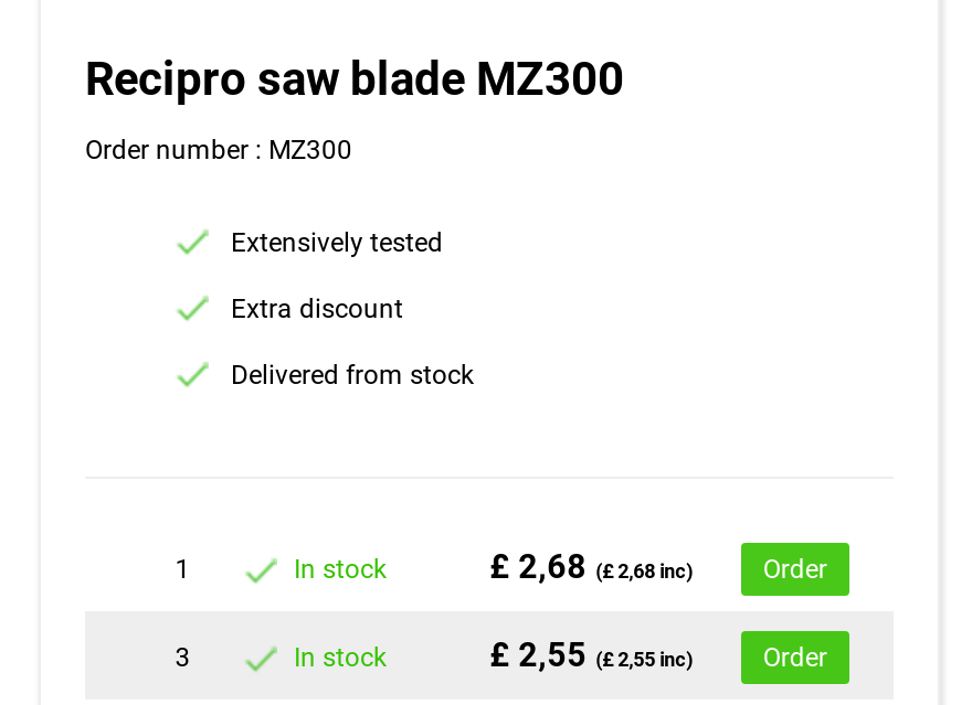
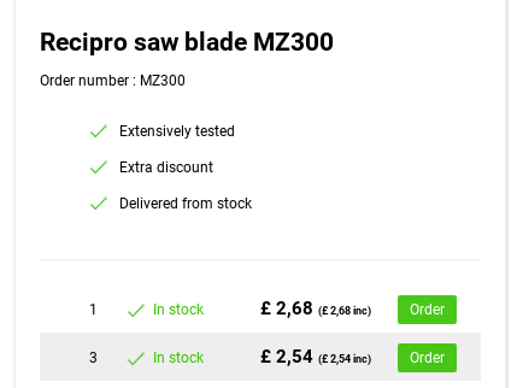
[490,636,693,675] £ 2,55 (£ 2,55 inc) -> [260,346,371,368] £ 2,54 (£ 2,54 inc)

